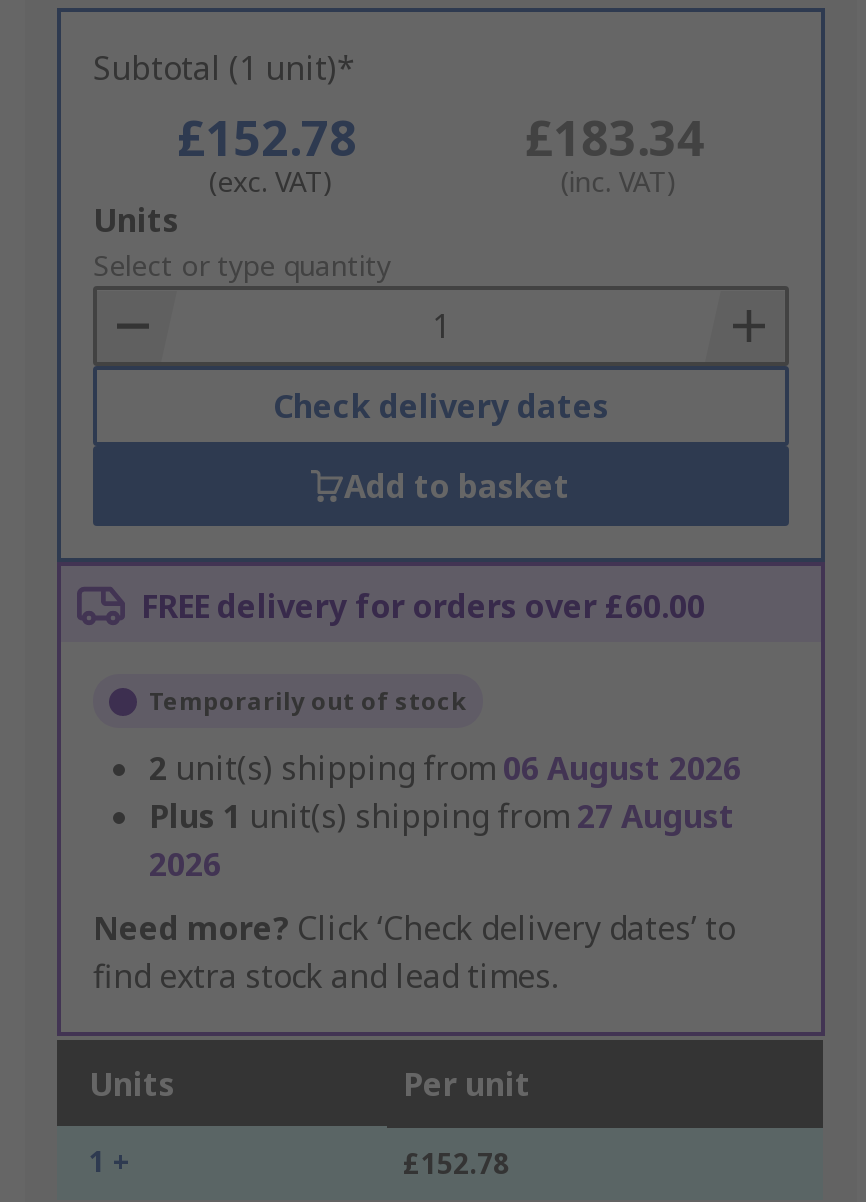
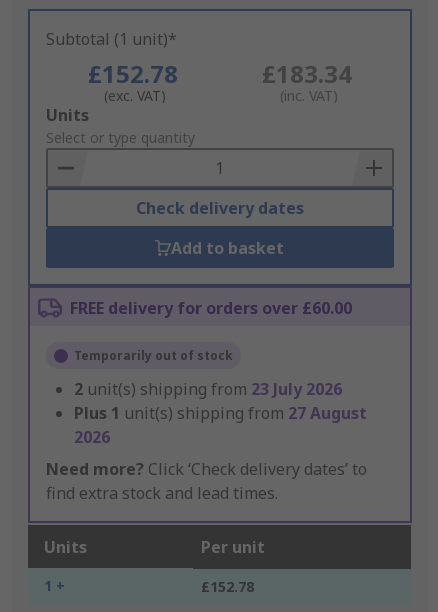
[149,747,741,791] 2 unit(s) shipping from 06 August 2026 -> [74,378,342,400] 2 unit(s) shipping from 23 July 2026

